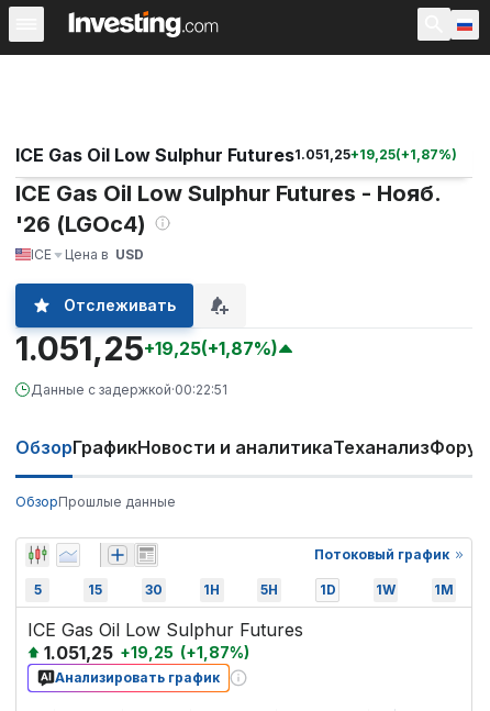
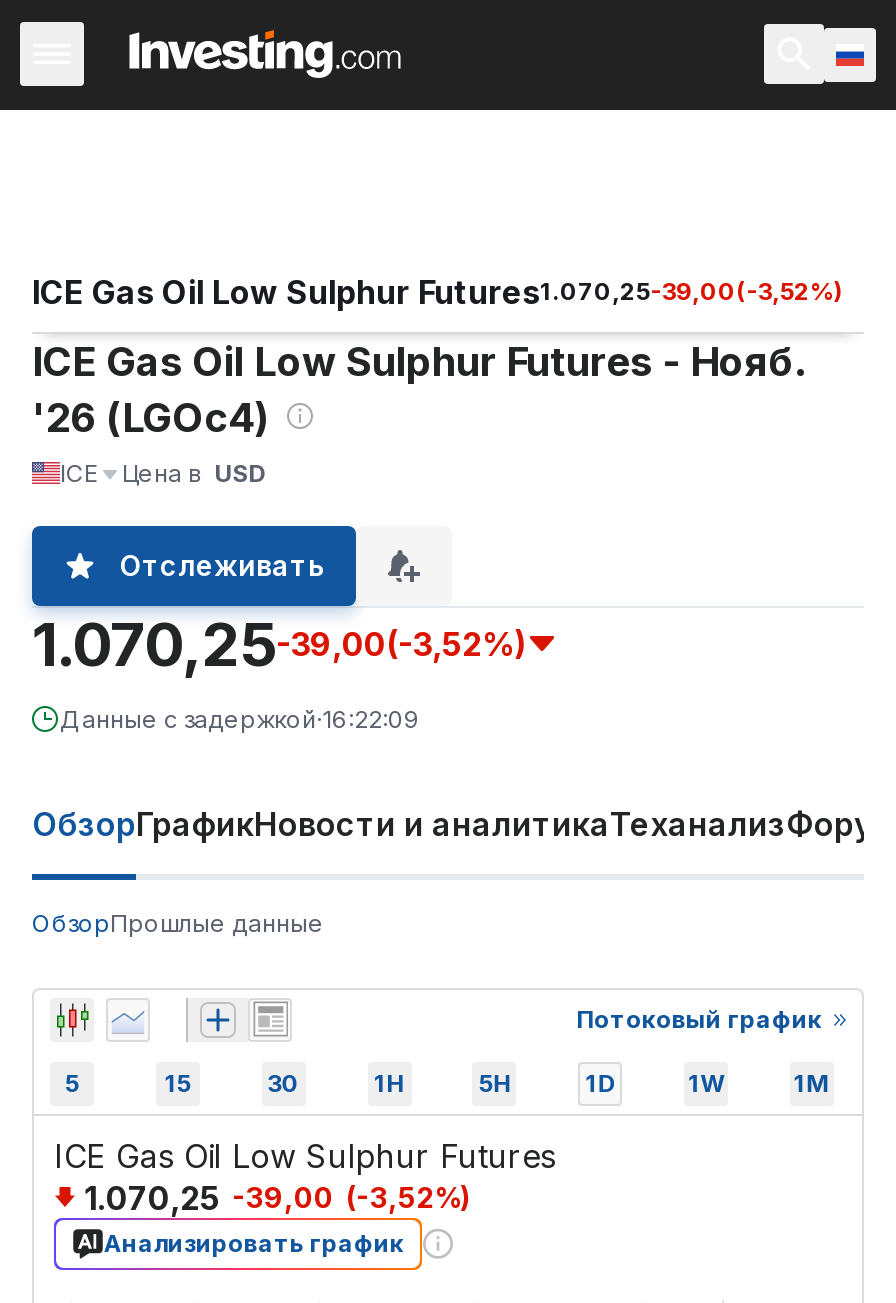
[15,144,457,166] ICE Gas Oil Low Sulphur Futures1.051,25+19,25(+1,87%) -> [32,272,844,312] ICE Gas Oil Low Sulphur Futures1.070,25-39,00(-3,52%)
[15,328,278,368] 1.051,25+19,25(+1,87%) -> [32,608,526,680] 1.070,25-39,00(-3,52%)
[31,381,227,398] Данные с задержкой·00:22:51 -> [60,704,420,734] Данные с задержкой·16:22:09
[44,642,249,664] 1.051,25 +19,25 (+1,87%) -> [84,1178,470,1218] 1.070,25 -39,00 (-3,52%)

